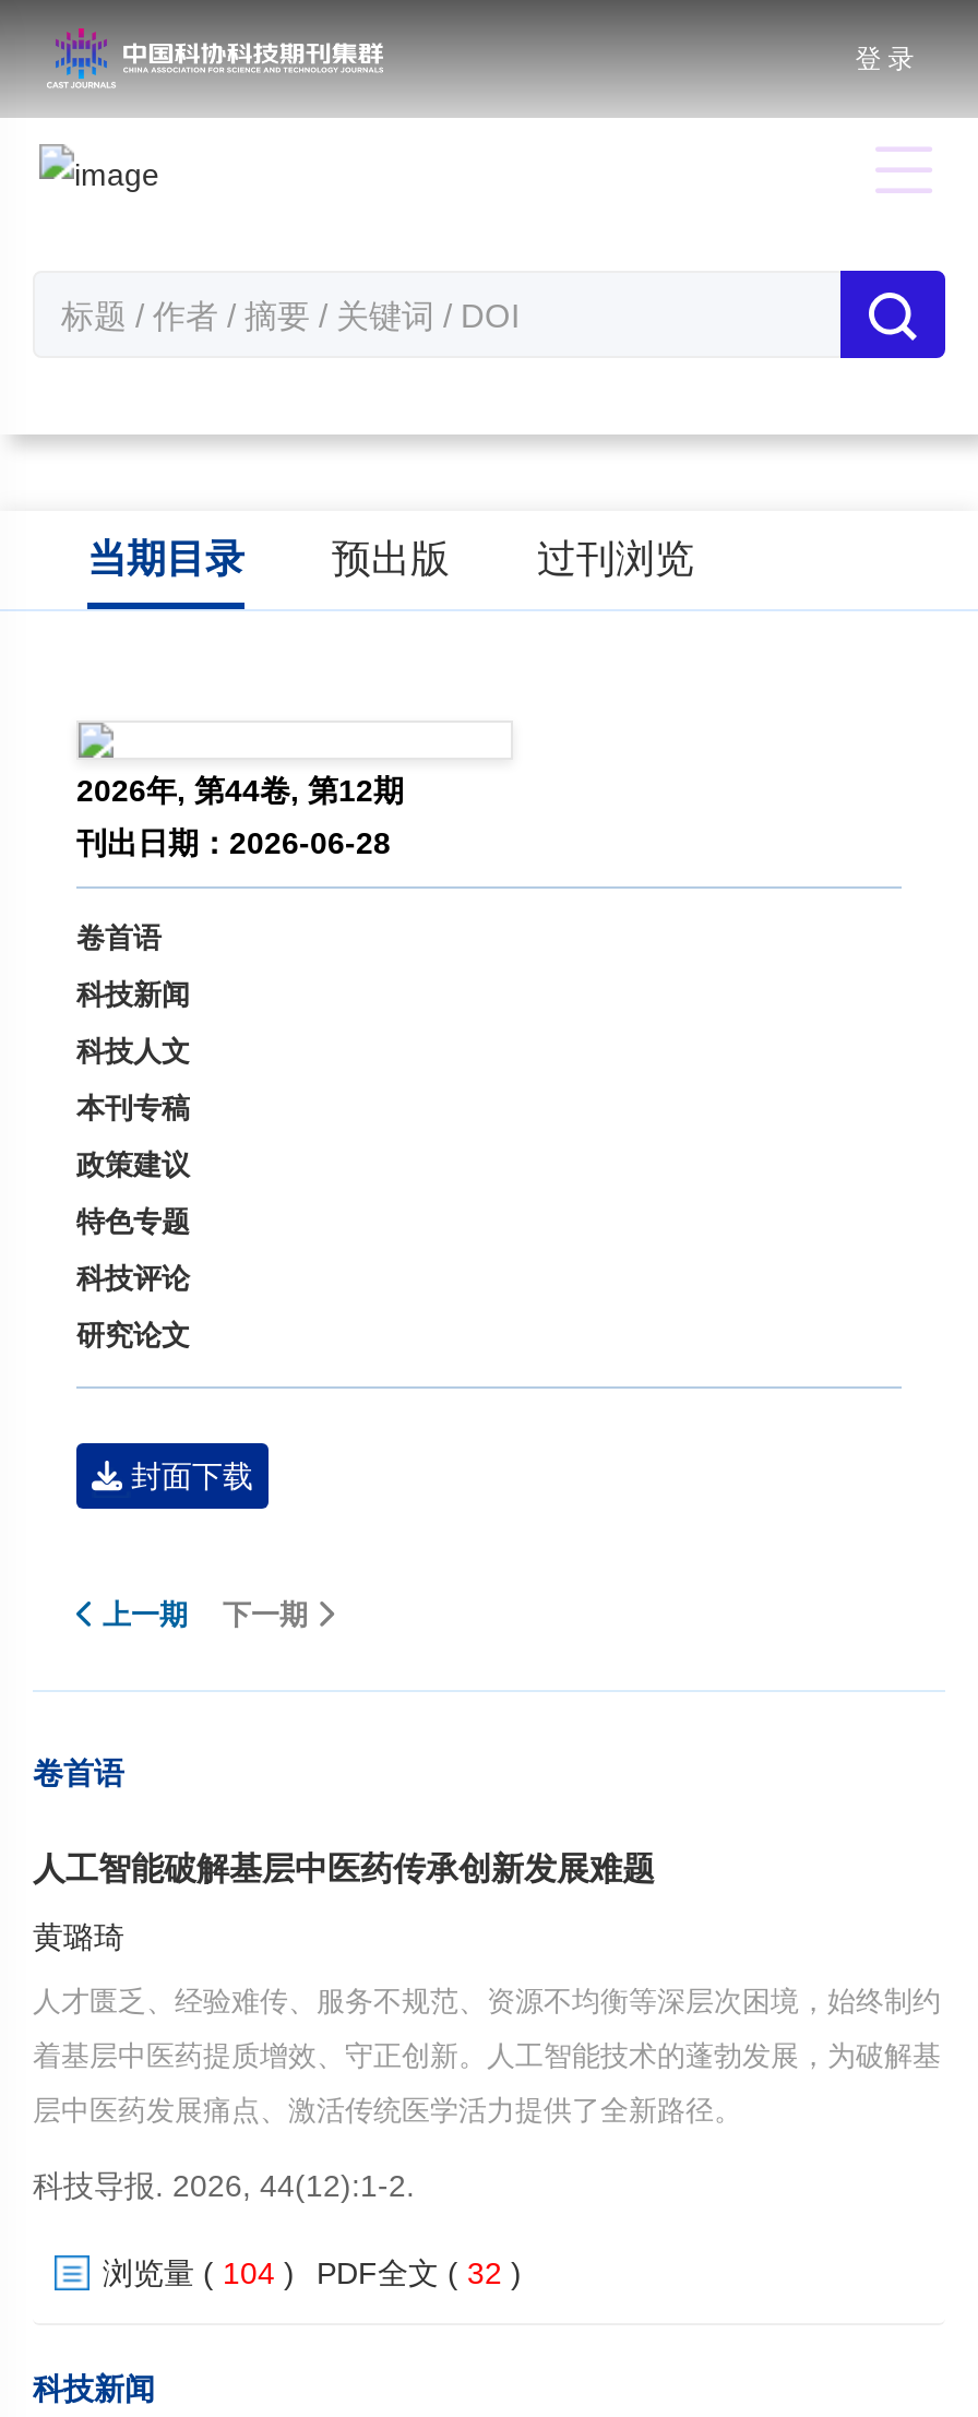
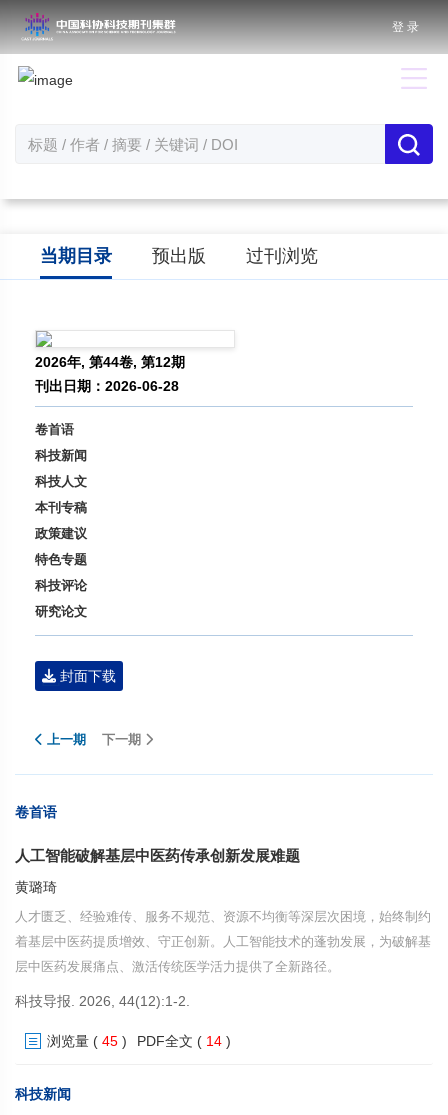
[103,2257,295,2291] 浏览量( 104) -> [47,1033,127,1049] 浏览量( 45)
[317,2257,522,2291] PDF全文( 32) -> [137,1033,231,1049] PDF全文( 14)

